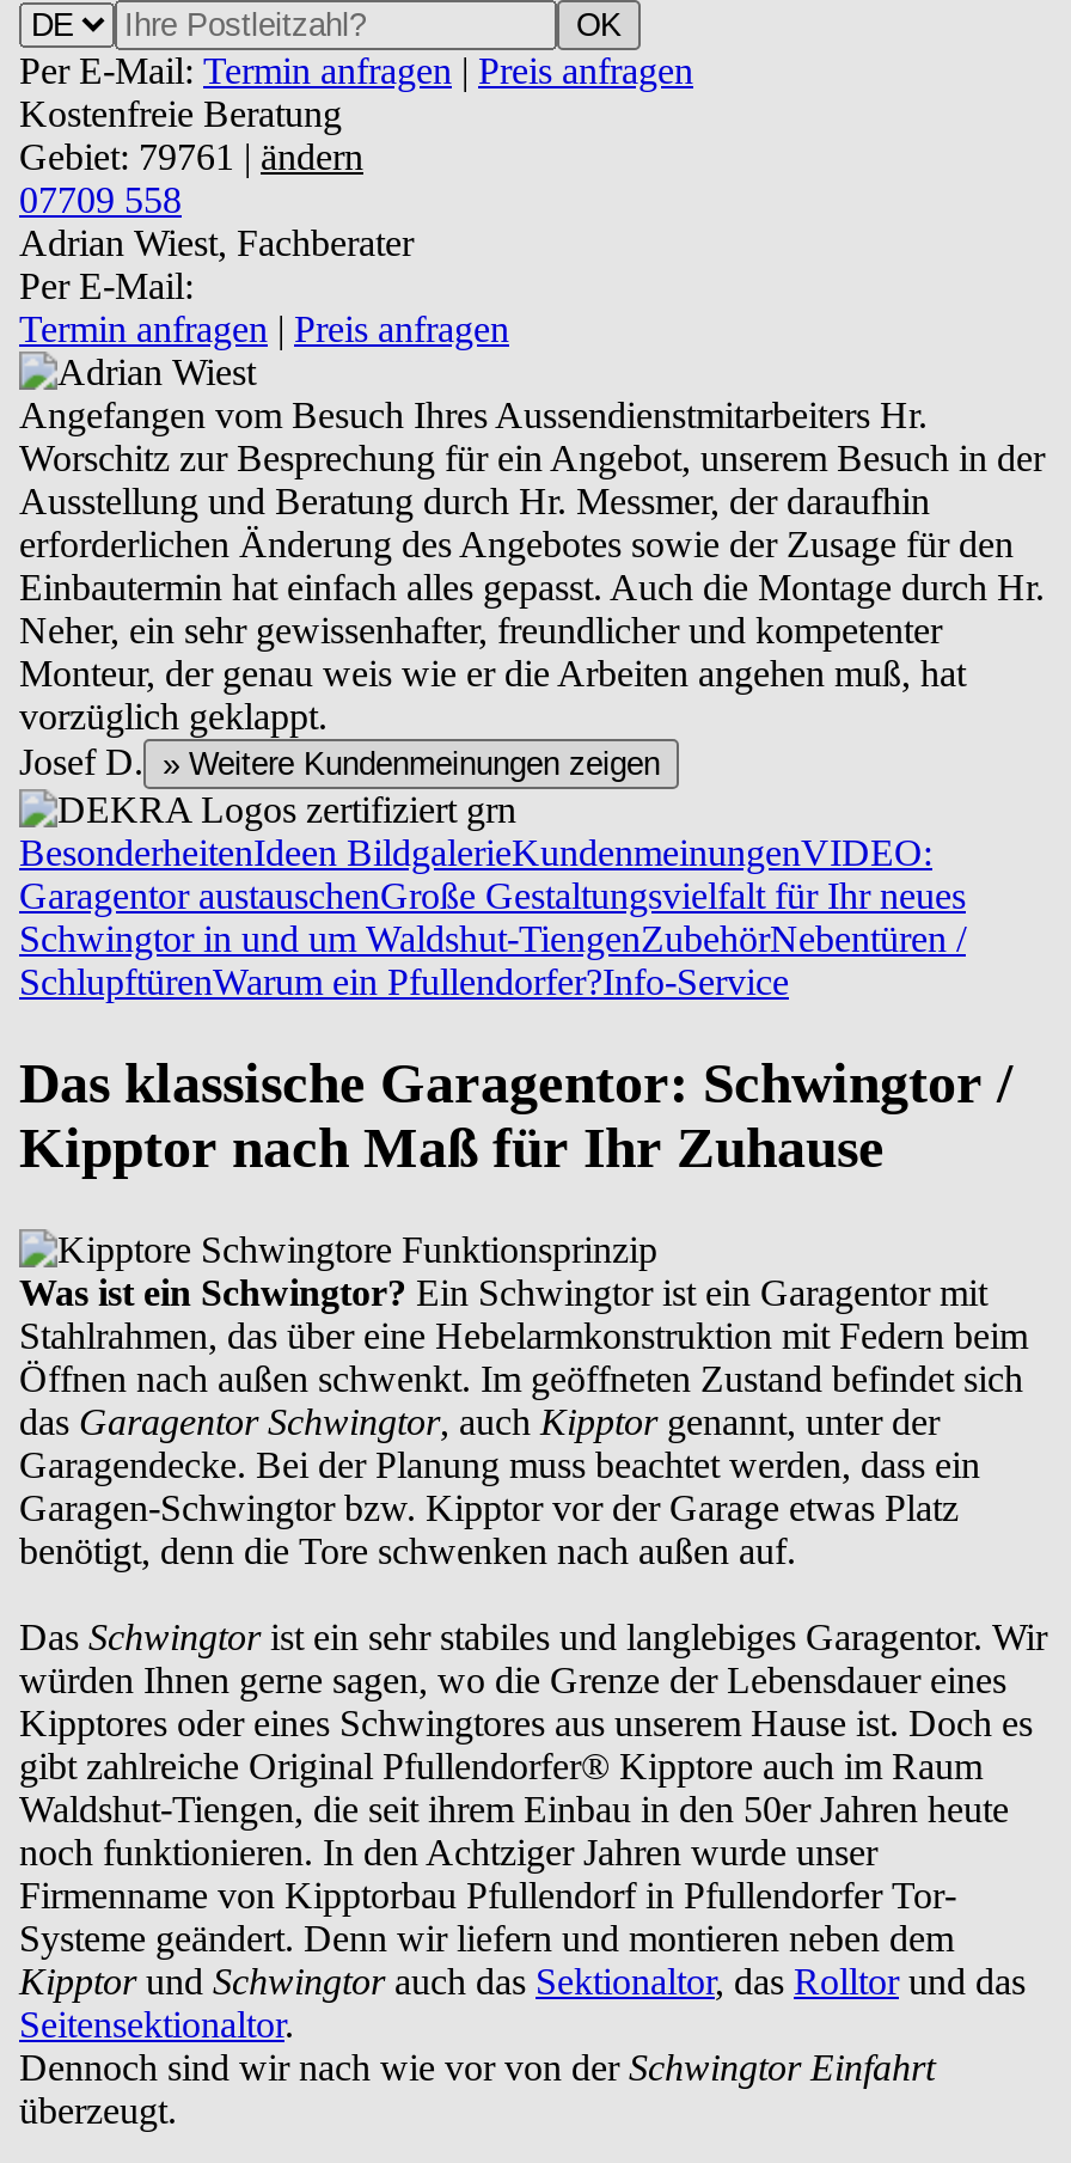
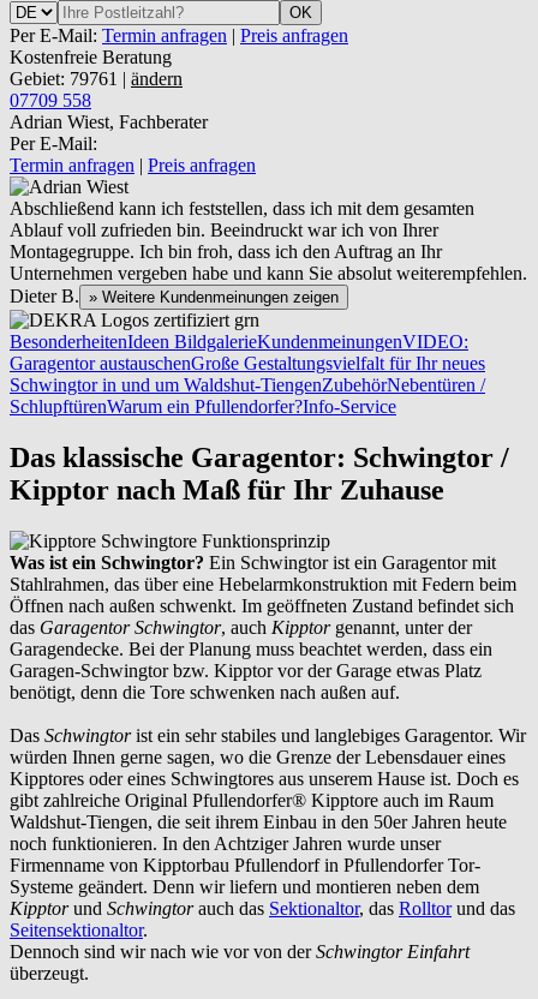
[19,395,1045,782] Angefangen vom Besuch Ihres Aussendienstmitarbeiters Hr. | Worschitz zur Besprechung für ein Angebot, unserem Besuch in der | Ausstellung und Beratung durch Hr. Messmer, der daraufhin | erforderlichen Änderung des Angebotes sowie der Zusage für den | Einbautermin hat einfach alles gepasst. Auch die Montage durch Hr. | Neher, ein sehr gewissenhafter, freundlicher und kompetenter | Monteur, der genau weis wie er die Arbeiten angehen muß, hat | vorzüglich geklappt. | Josef D. » Weitere Kundenmeinungen zeigen -> [10,198,527,306] Abschließend kann ich feststellen, dass ich mit dem gesamten | Ablauf voll zufrieden bin. Beeindruckt war ich von Ihrer | Montagegruppe. Ich bin froh, dass ich den Auftrag an Ihr | Unternehmen vergeben habe und kann Sie absolut weiterempfehlen. | Dieter B. » Weitere Kundenmeinungen zeigen

